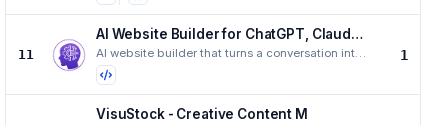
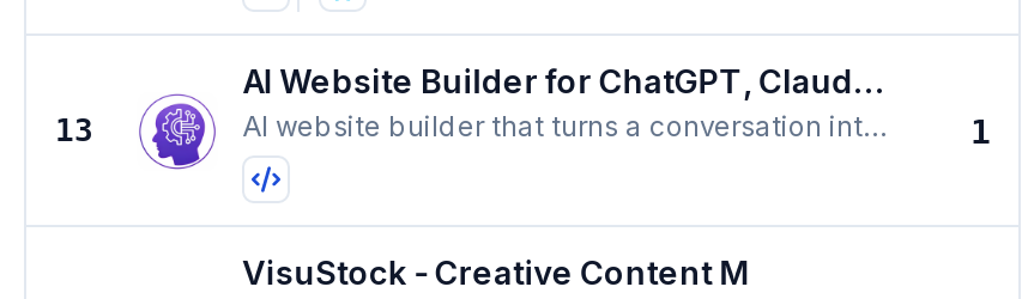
[18,46,34,61] 11 -> [55,111,93,147] 13

